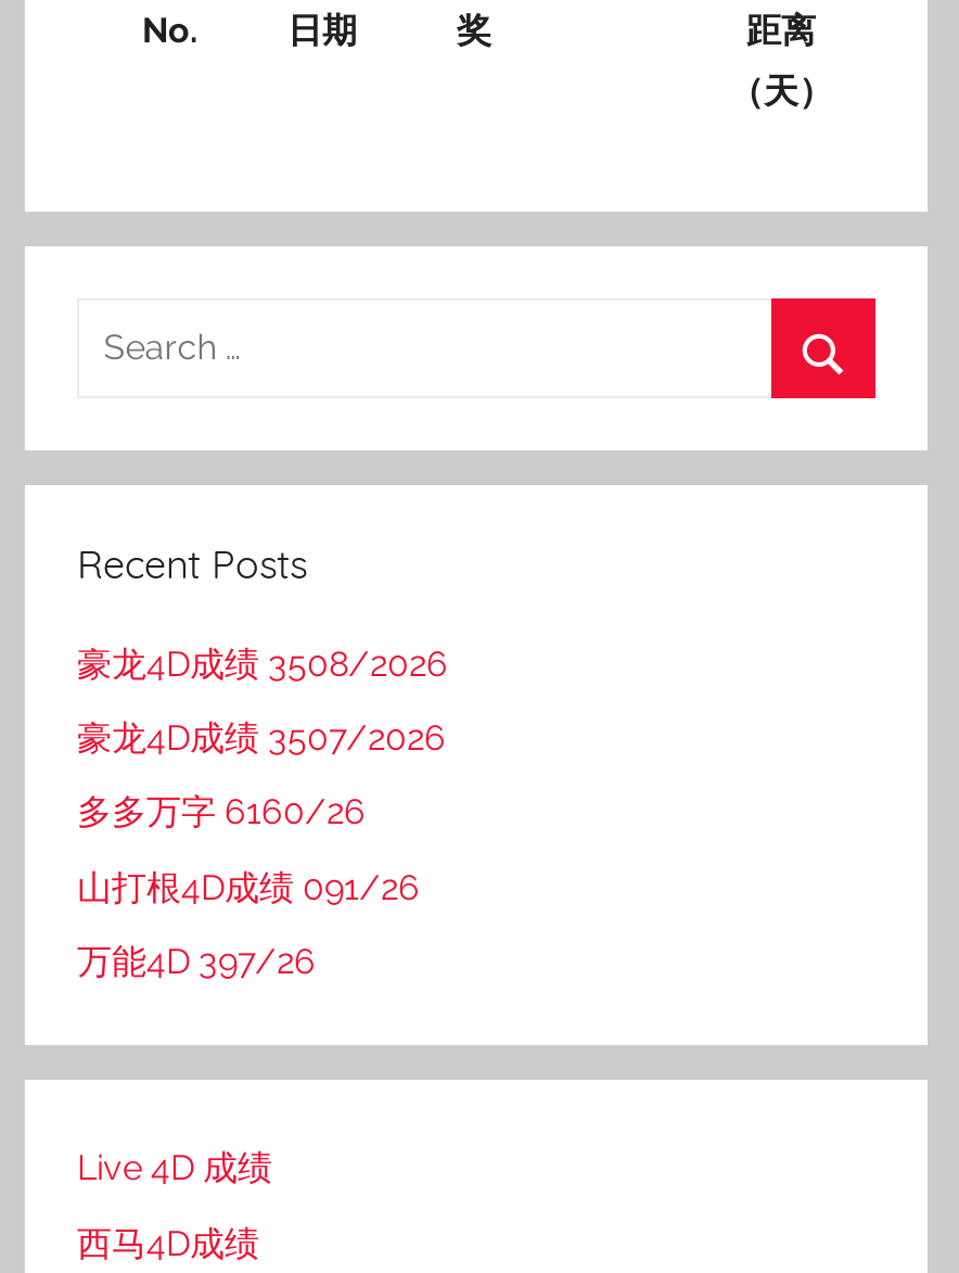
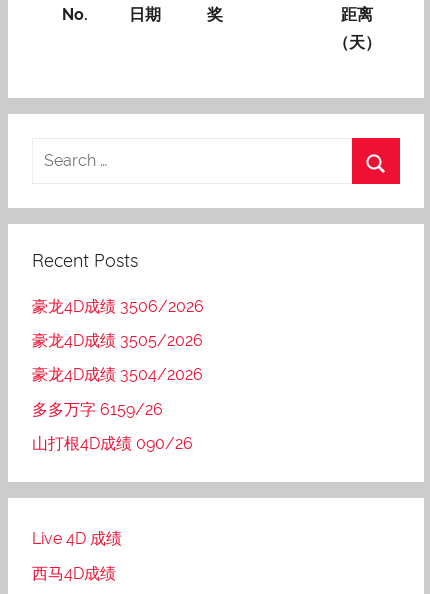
[77,643,448,684] 豪龙4D成绩 3508/2026 -> [32,297,204,316] 豪龙4D成绩 3506/2026
[77,717,446,759] 豪龙4D成绩 3507/2026 -> [32,331,203,350] 豪龙4D成绩 3505/2026
[77,792,366,833] 多多万字 6160/26 -> [32,365,203,384] 豪龙4D成绩 3504/2026
[77,866,420,908] 山打根4D成绩 091/26 -> [32,400,163,419] 多多万字 6159/26
[77,941,316,982] 万能4D 397/26 -> [32,434,193,453] 山打根4D成绩 090/26

